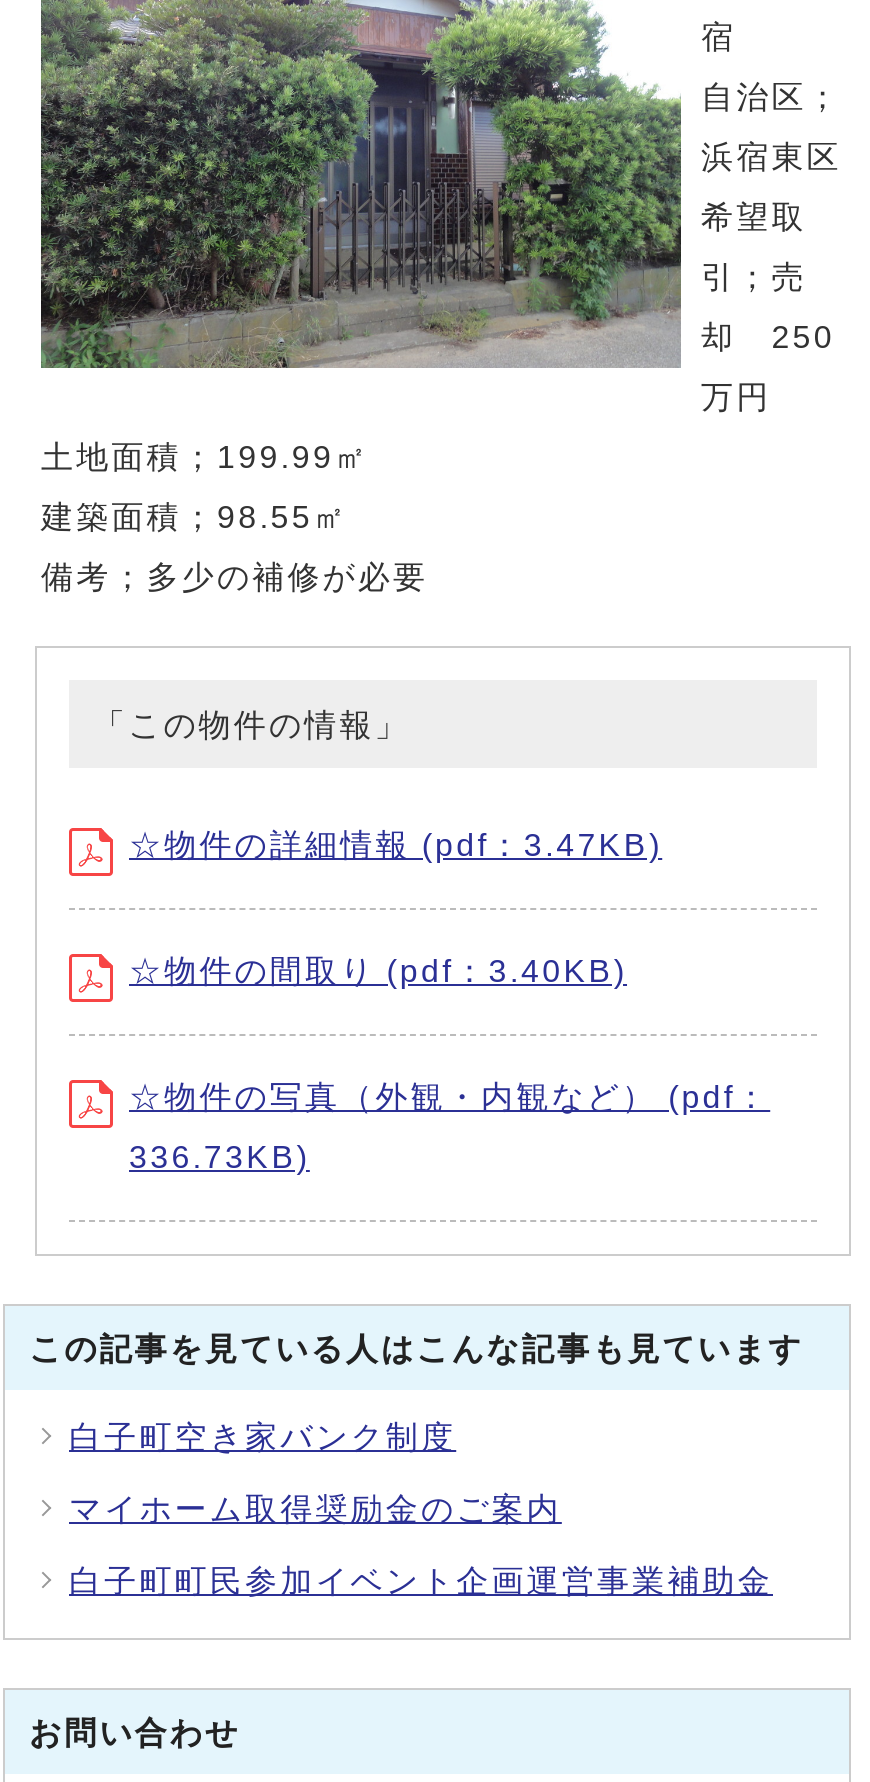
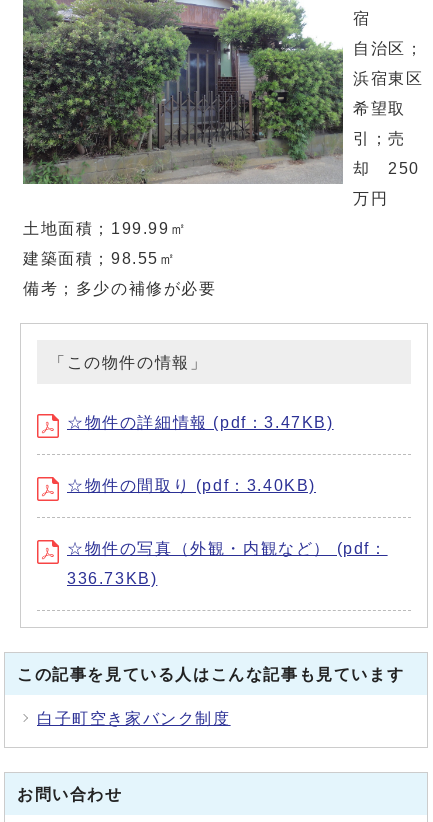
[69,1492,773,1598] マイホーム取得奨励金のご案内 | 白子町町民参加イベント企画運営事業補助金 -> none

